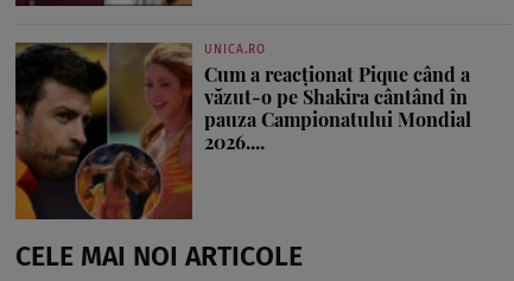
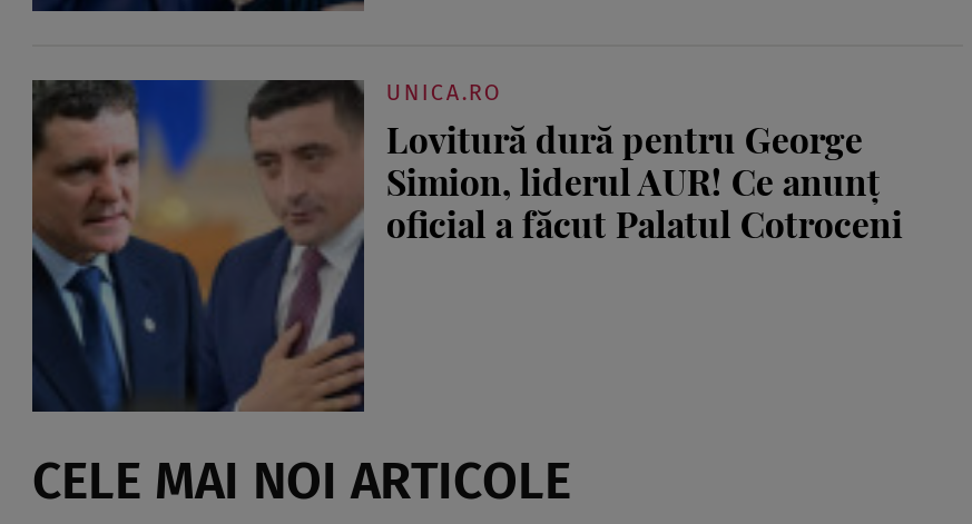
[14,41,471,221] [image] | Cum a reacționat Pique când a | văzut-o pe Shakira cântând în | pauza Campionatului Mondial | 2026.... -> [30,78,903,414] [image] | Lovitură dură pentru George | Simion, liderul AUR! Ce anunț | oficial a făcut Palatul Cotroceni

